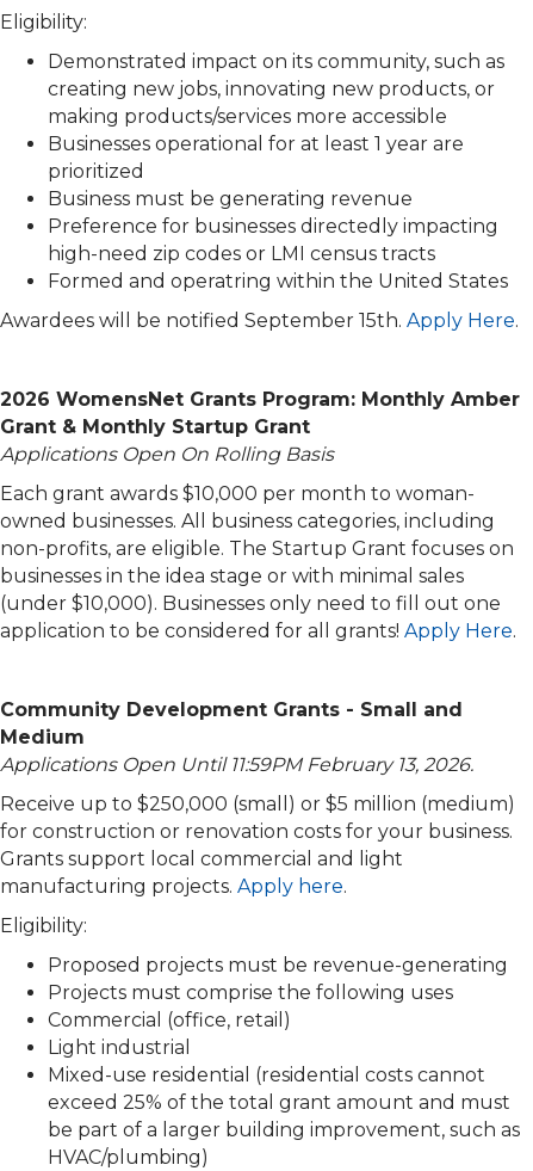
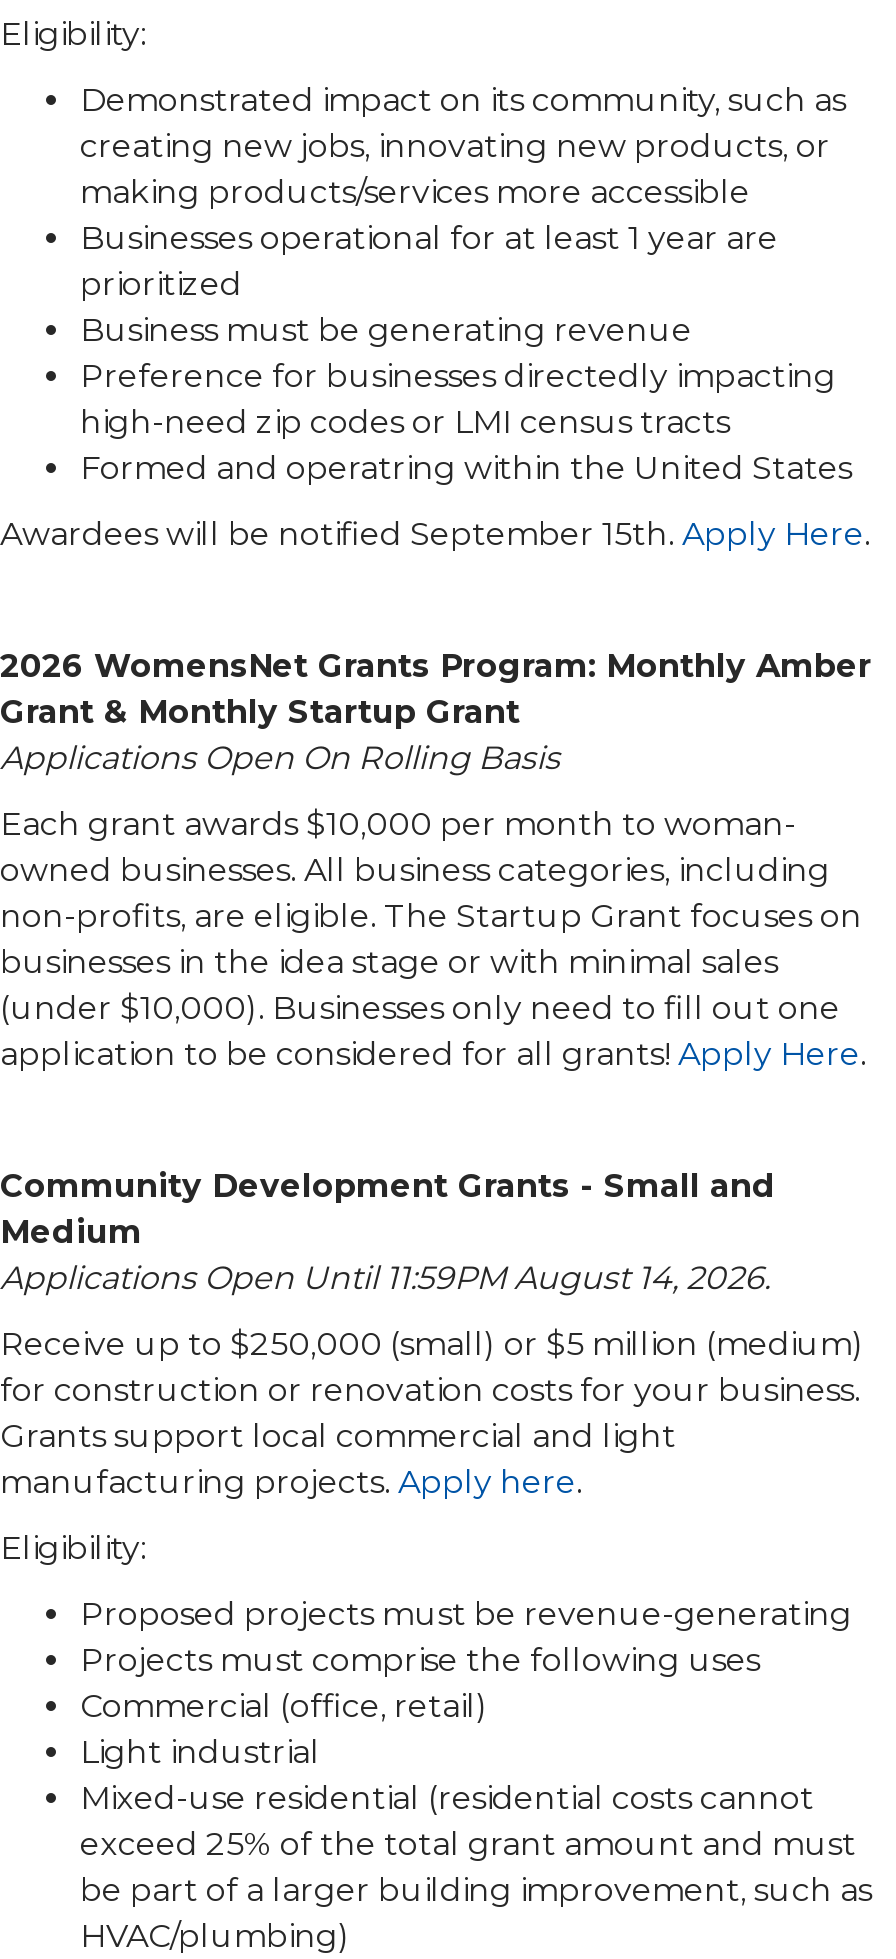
[0,753,473,776] Applications Open Until 11:59PM February 13, 2026. -> [0,1259,770,1297] Applications Open Until 11:59PM August 14, 2026.

